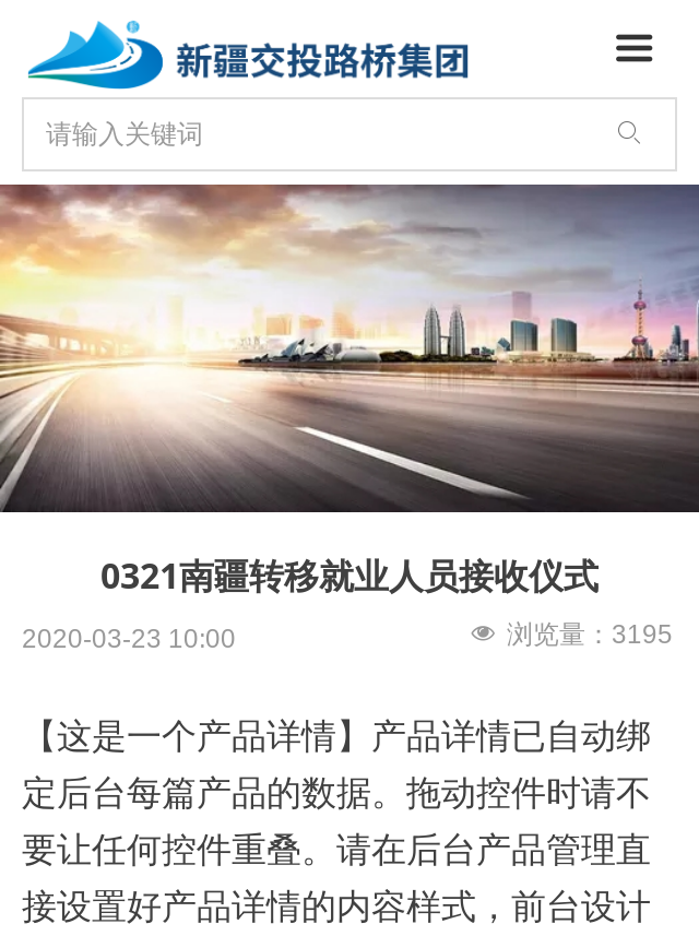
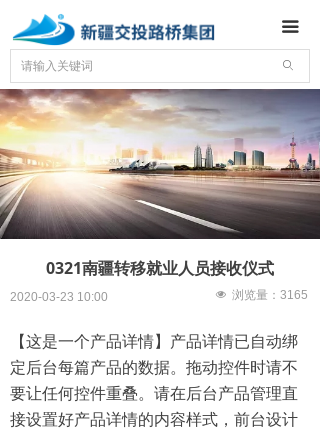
[470,619,673,650] 넶 浏览量：3195 -> [215,288,308,302] 넶 浏览量：3165

